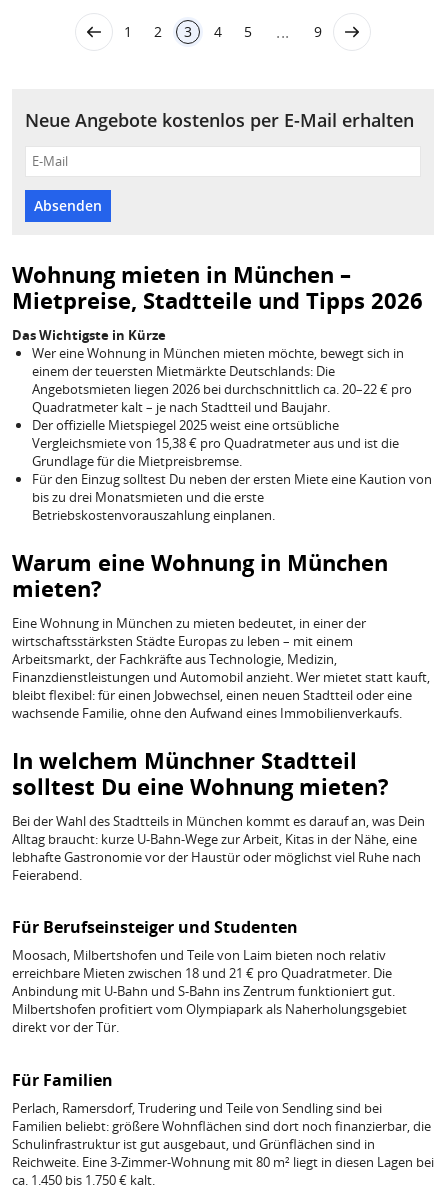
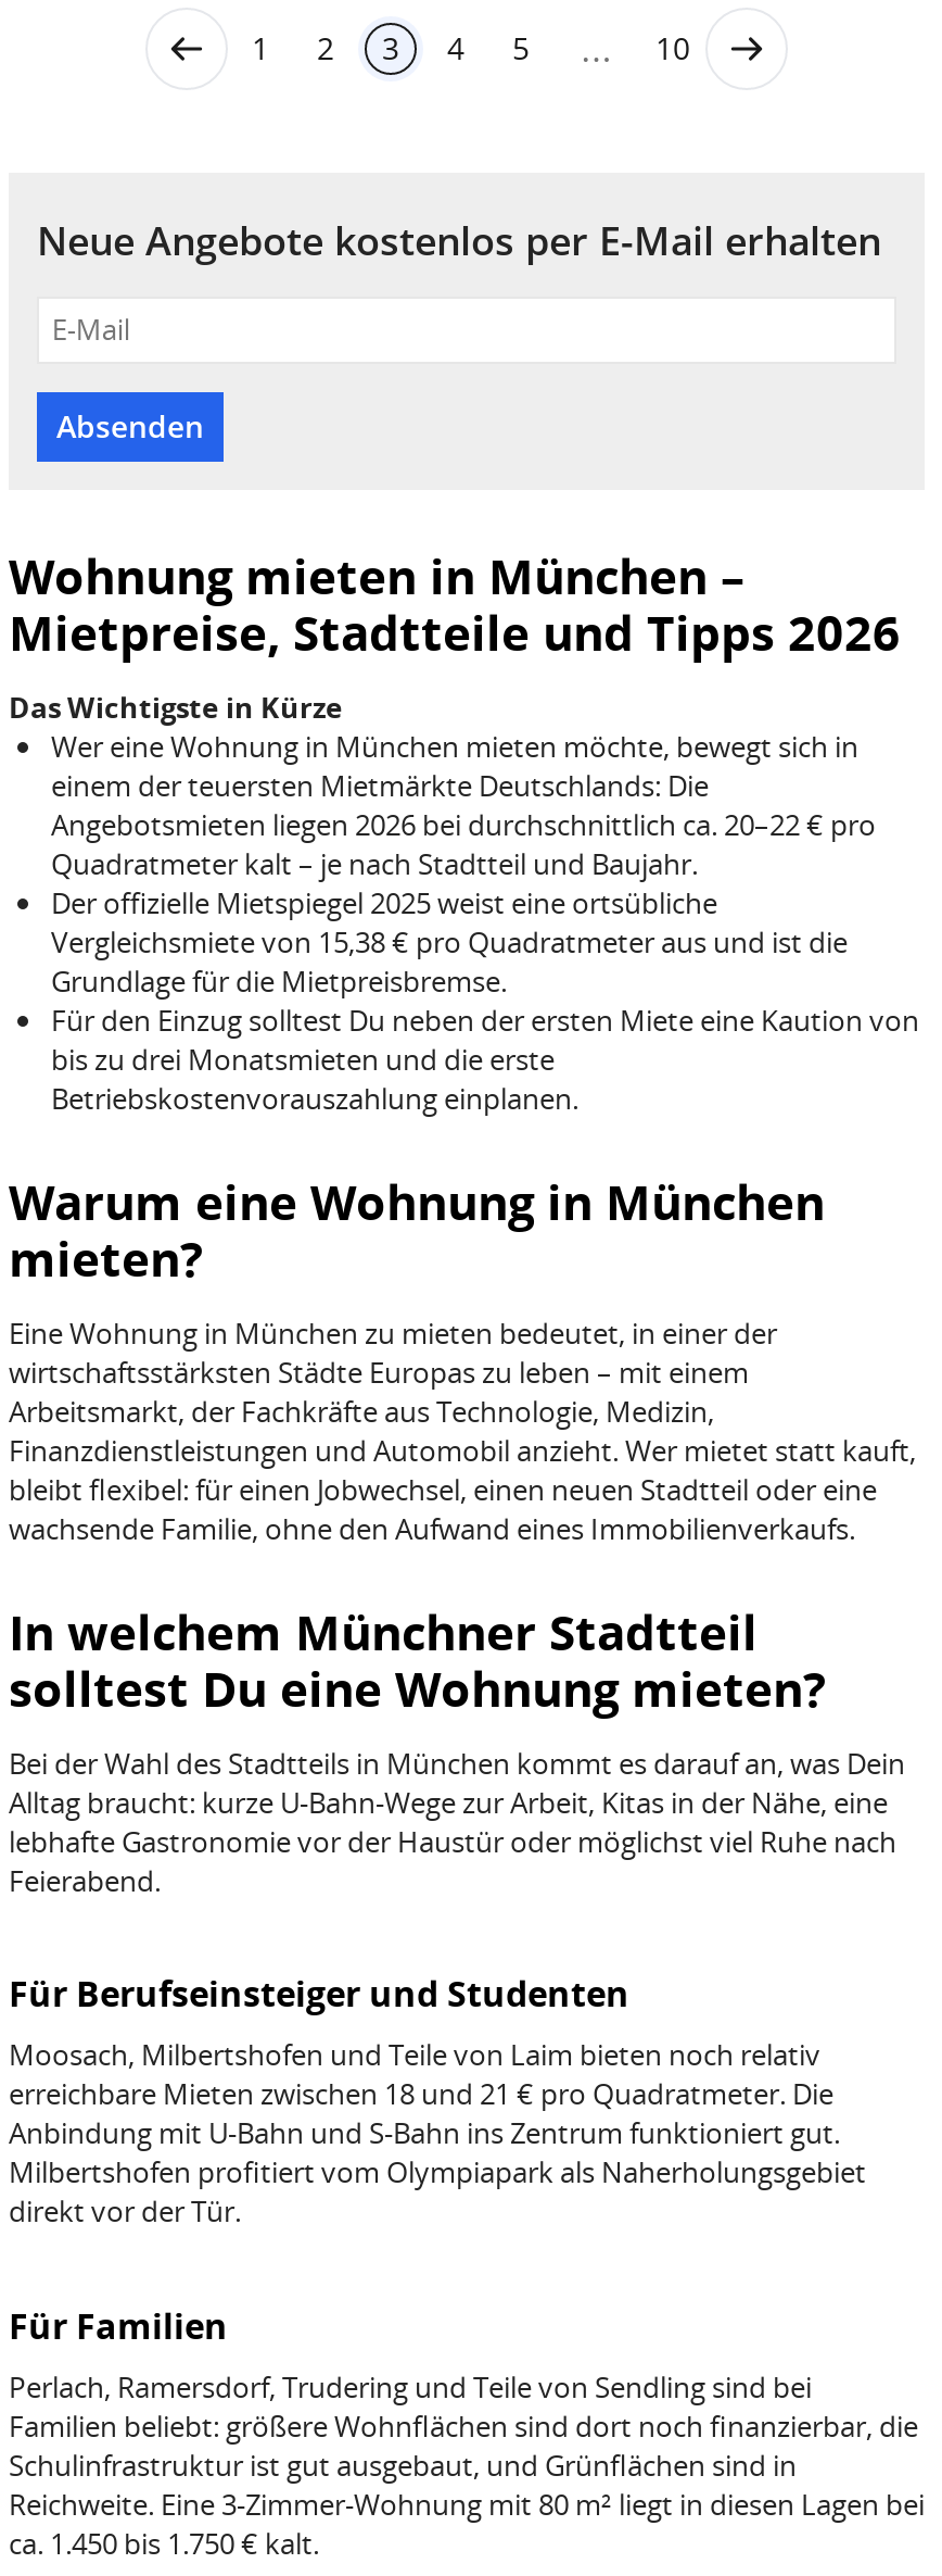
[314,21,322,40] 9 -> [655,26,690,67] 10

